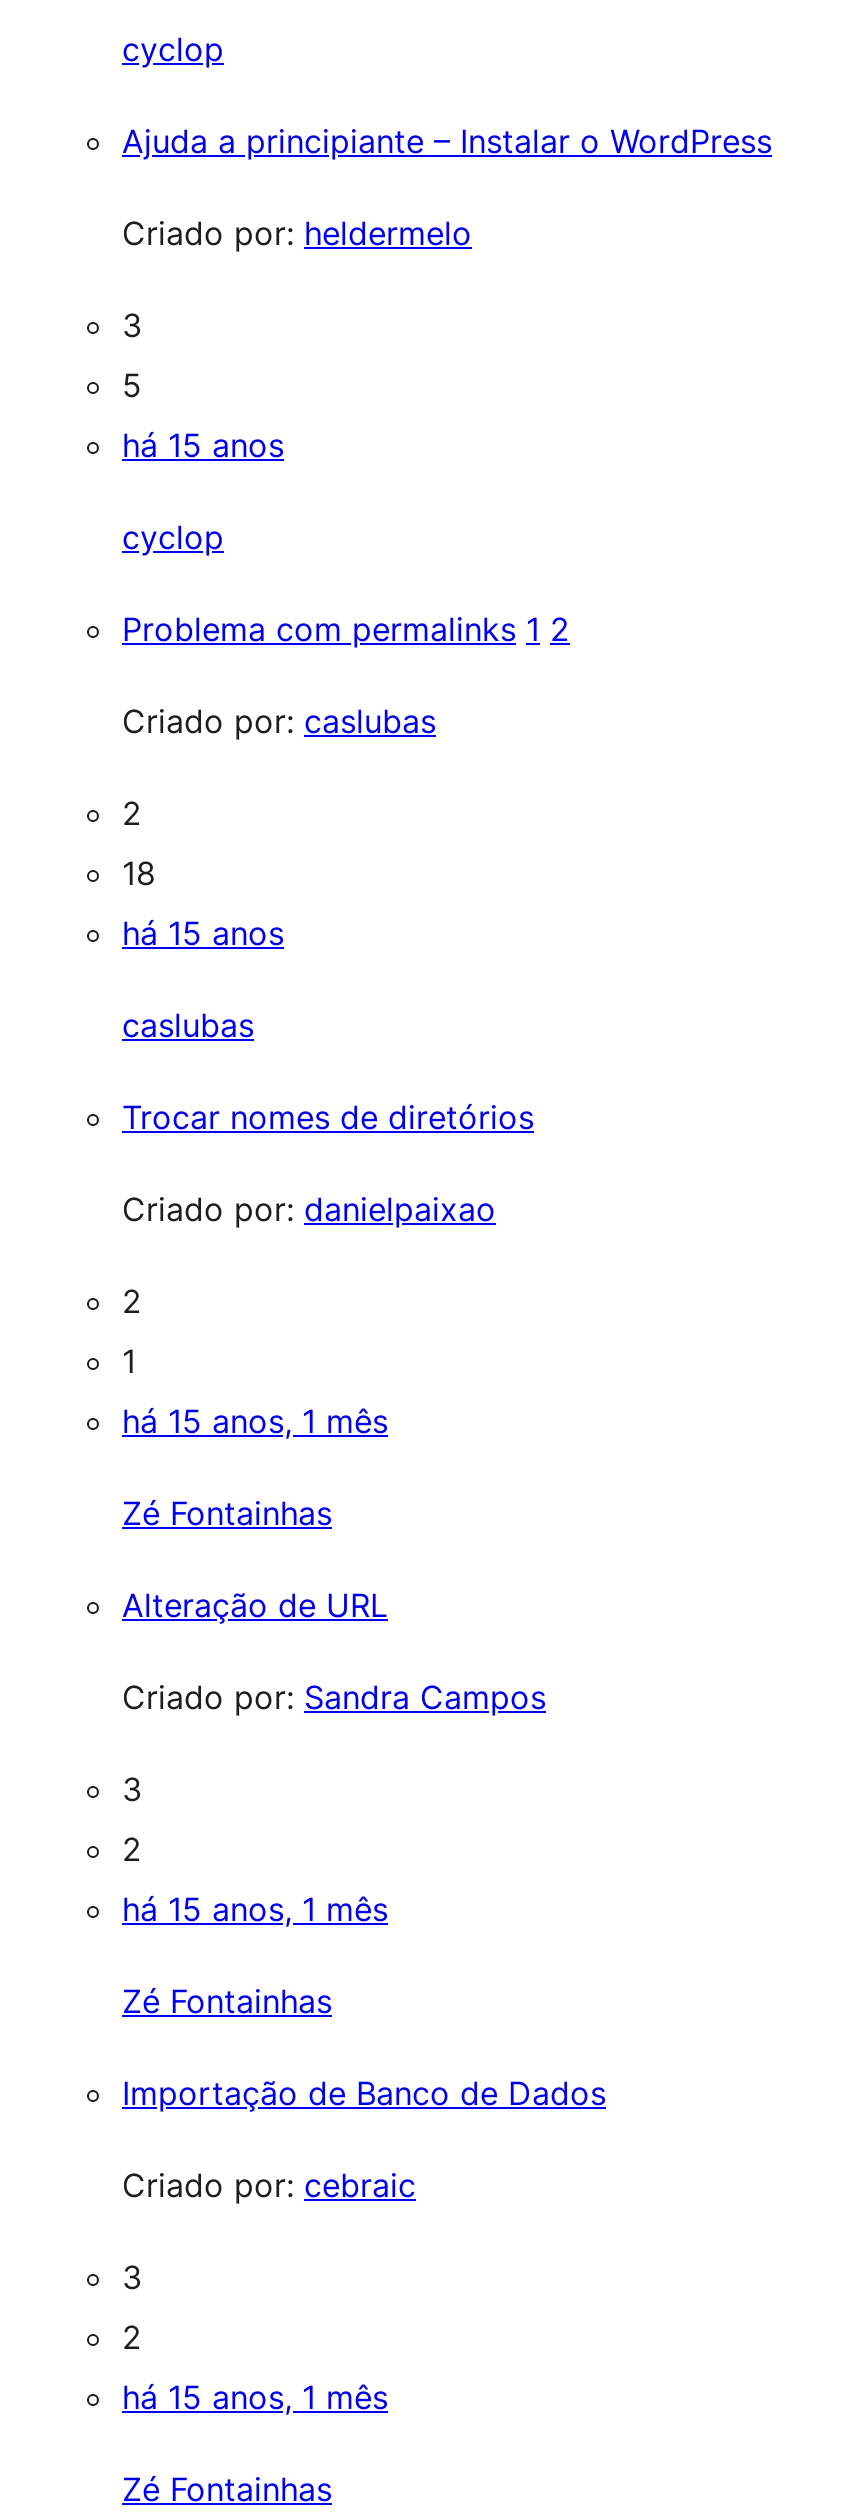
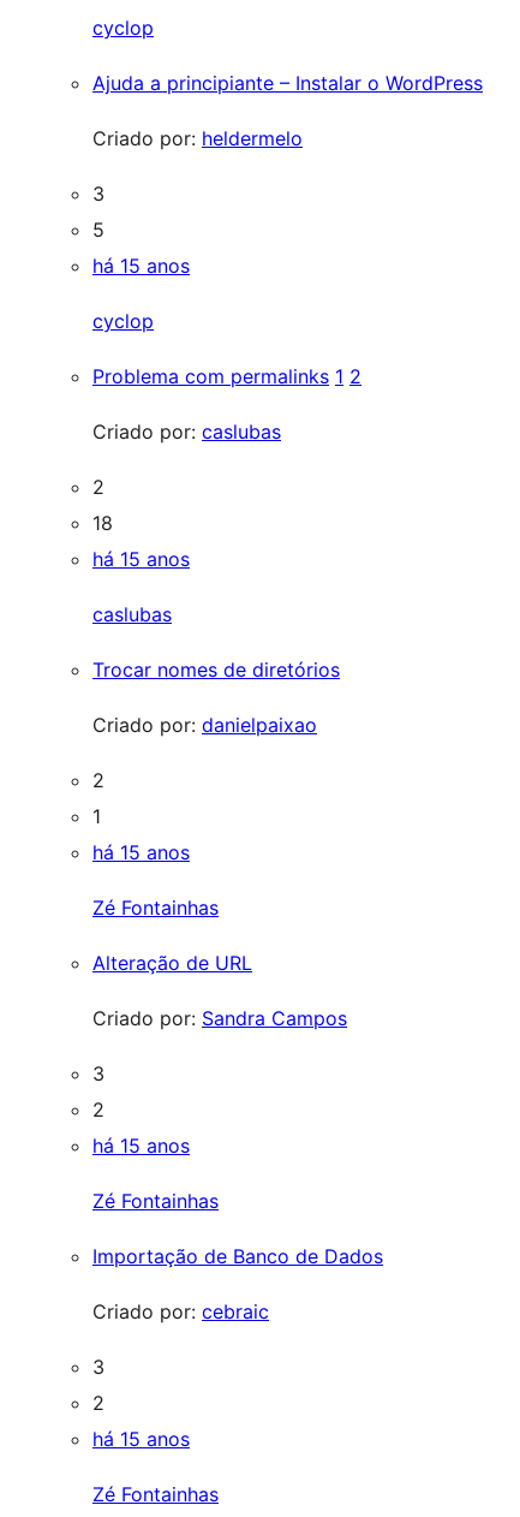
[122,1401,388,1441] há 15 anos, 1 mês -> [92,840,190,864] há 15 anos
[122,1889,388,1929] há 15 anos, 1 mês -> [92,1134,190,1158] há 15 anos
[122,2377,388,2417] há 15 anos, 1 mês -> [92,1427,190,1451] há 15 anos

